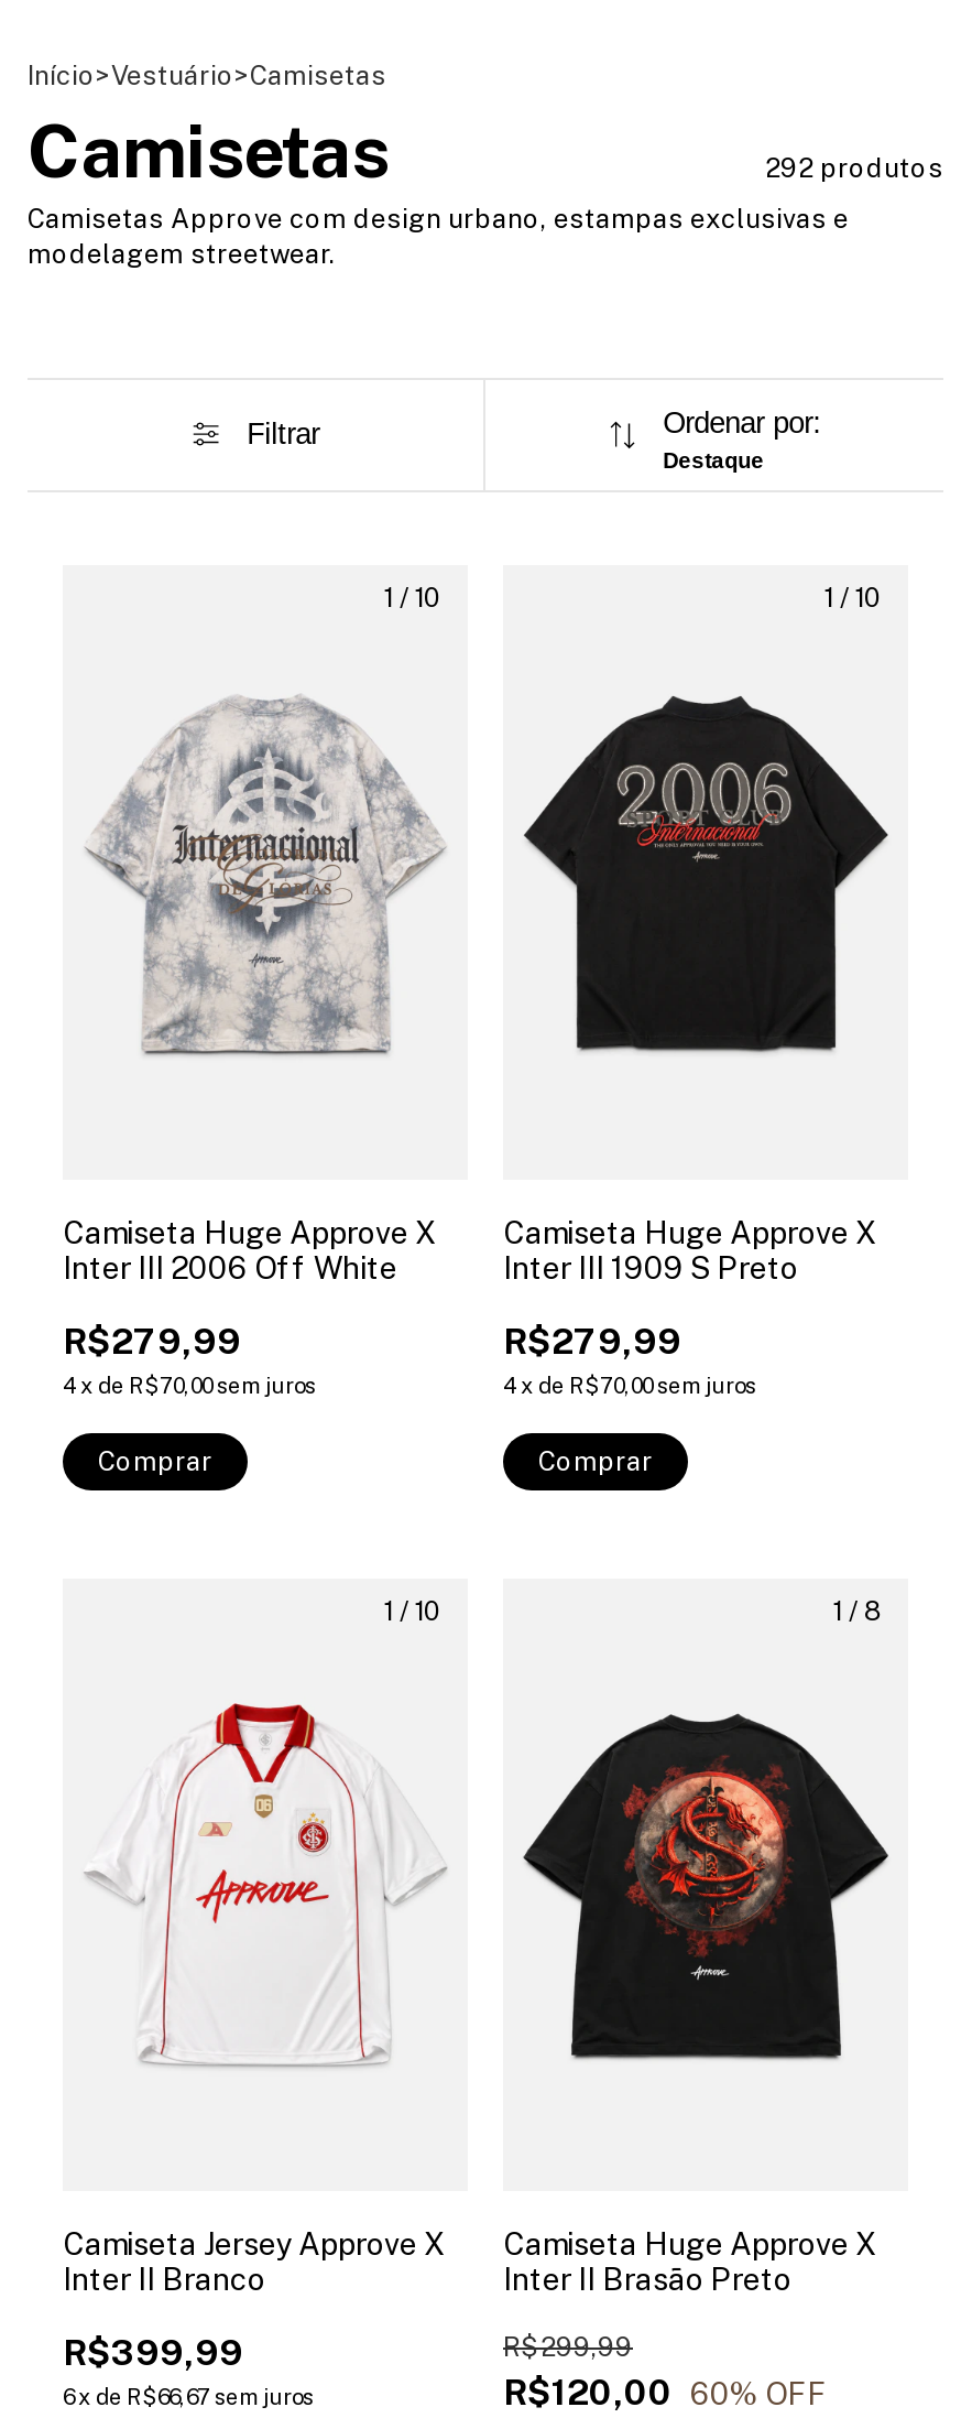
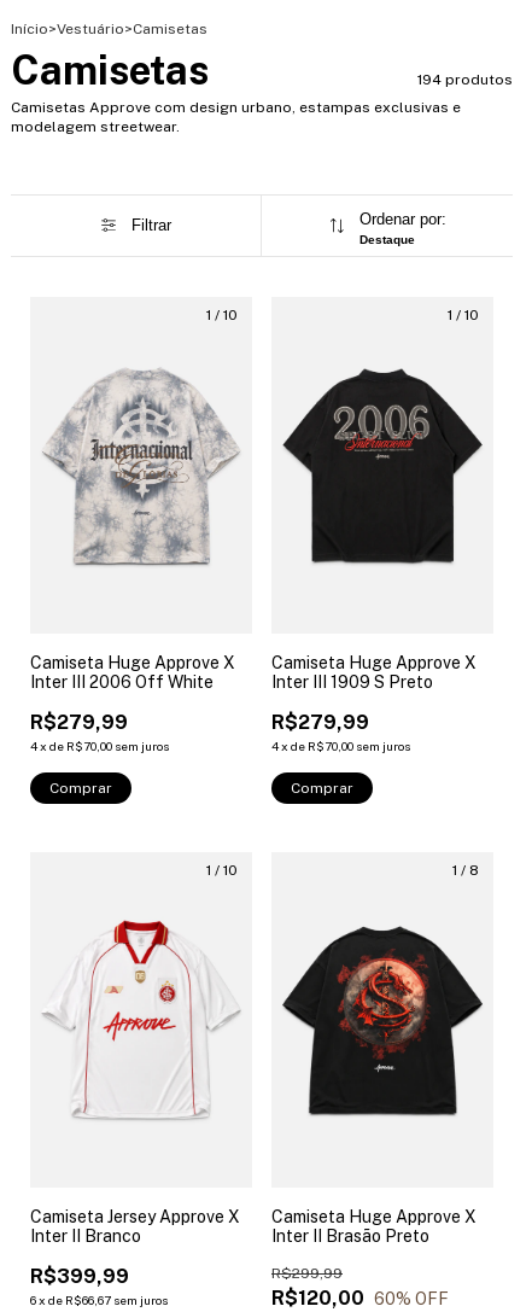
[765,153,943,184] 292 produtos -> [417,71,513,88] 194 produtos

